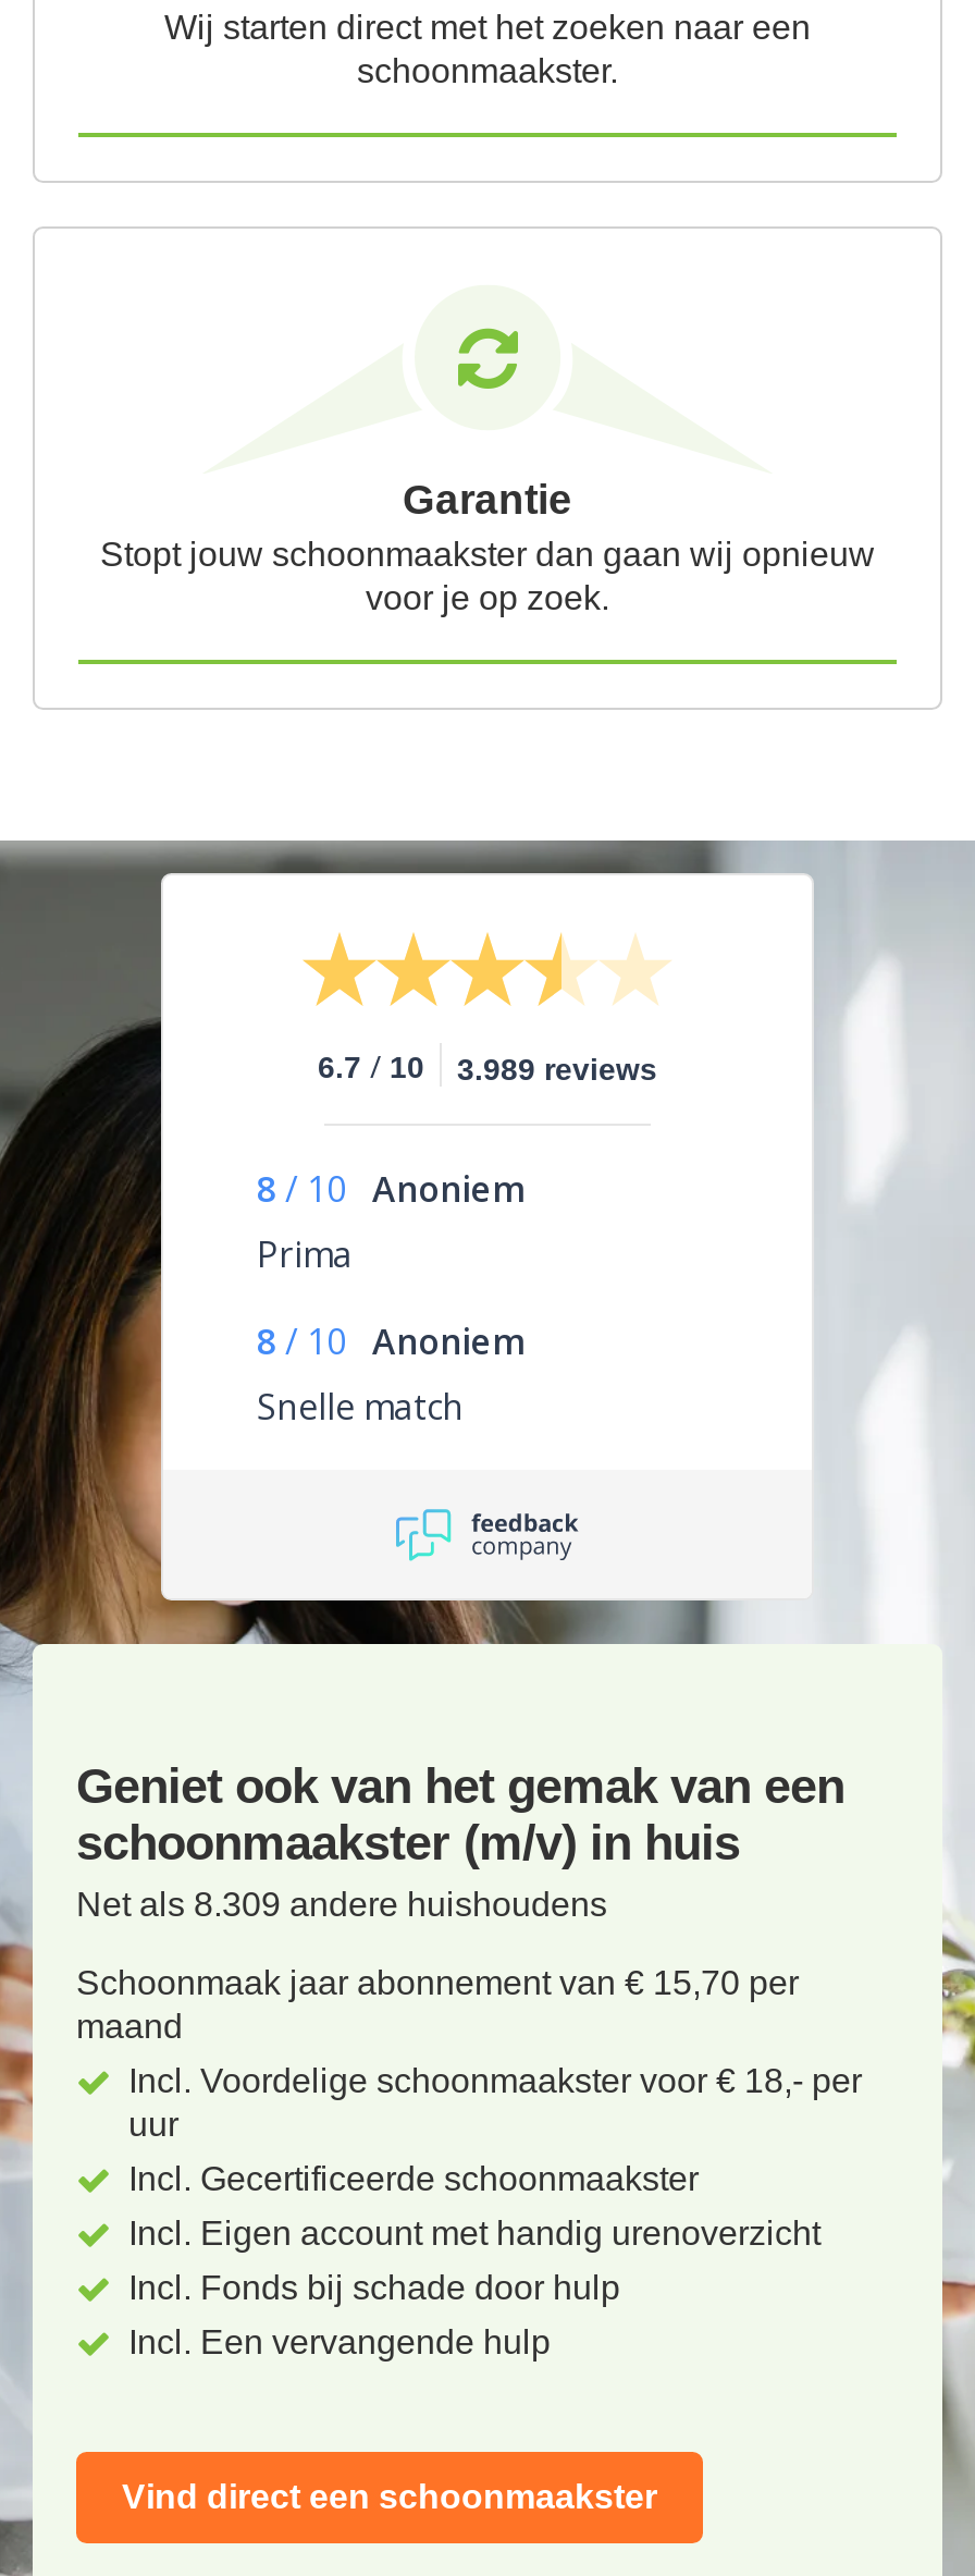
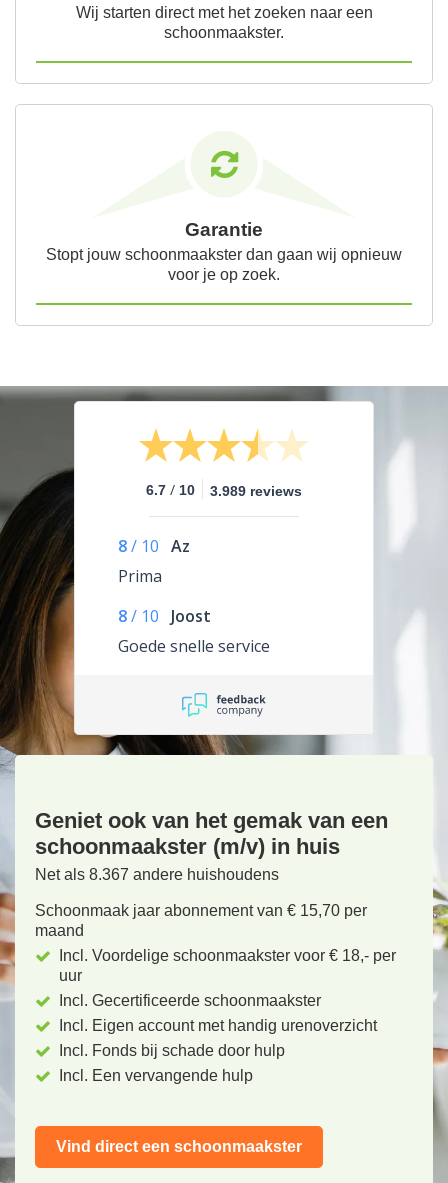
[257,1166,522,1214] 8 / 10 Anoniem -> [118,535,190,557] 8 / 10 Az
[257,1318,522,1431] 8 / 10 Anoniem | Snelle match -> [118,605,270,657] 8 / 10 Joost | Goede snelle service
[76,1886,607,1923] Net als 8.309 andere huishoudens -> [35,866,279,883] Net als 8.367 andere huishoudens

